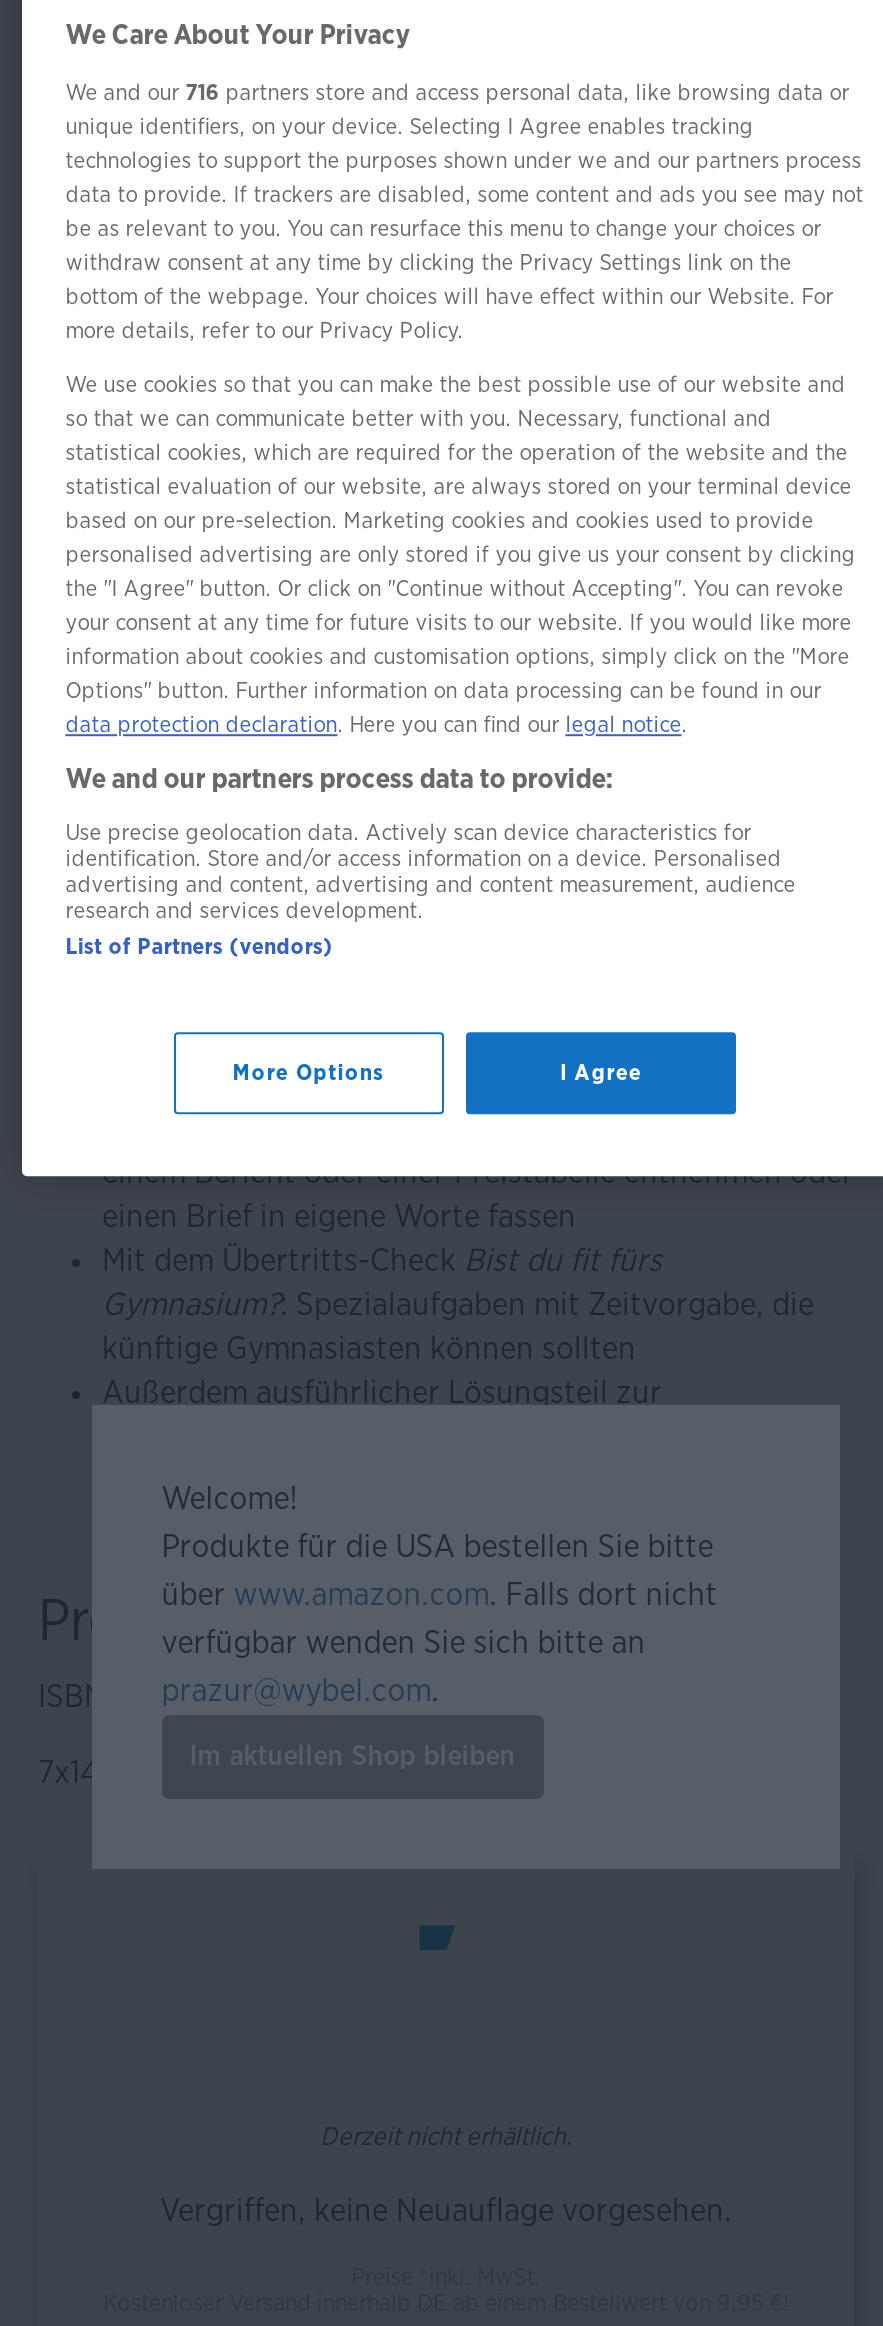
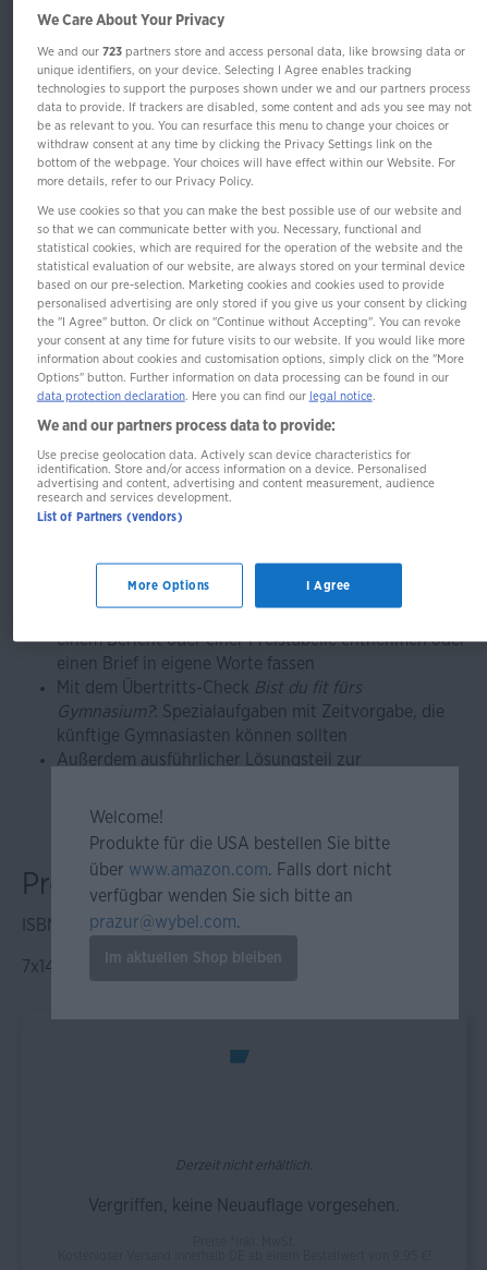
[65,82,849,104] We and our 716 partners store and access personal data, like browsing data or -> [37,45,465,57] We and our 723 partners store and access personal data, like browsing data or

